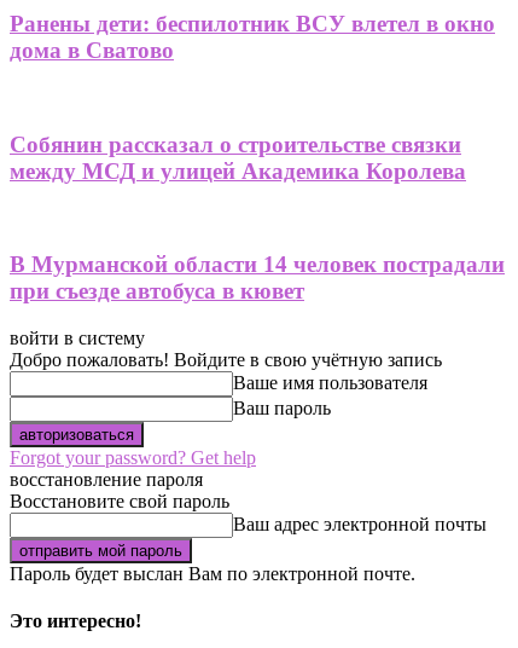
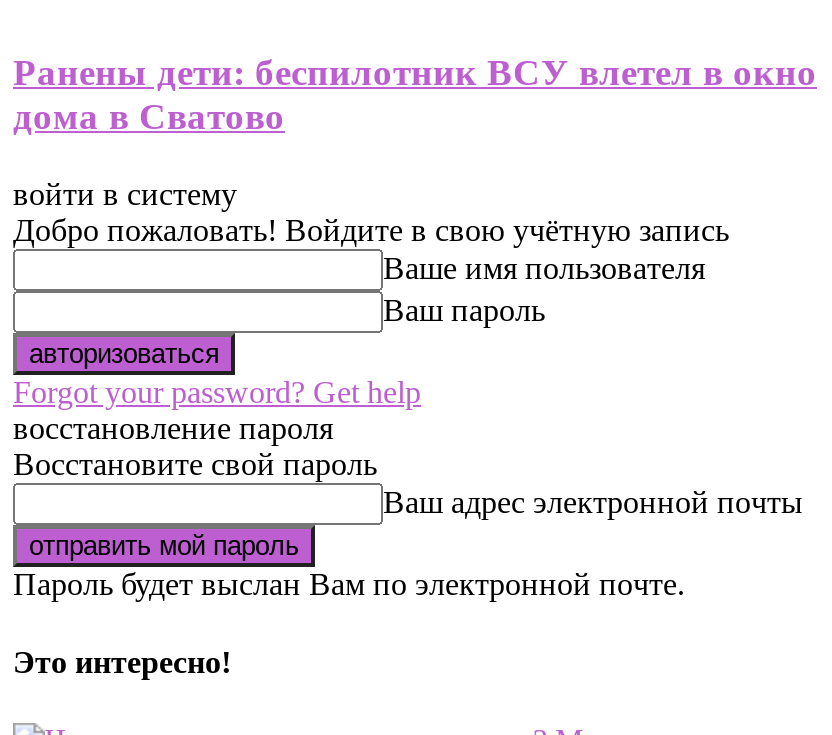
[10,131,466,183] Собянин рассказал о строительстве связки | между МСД и улицей Академика Королева -> none
[10,251,505,303] В Мурманской области 14 человек пострадали | при съезде автобуса в кювет -> none

